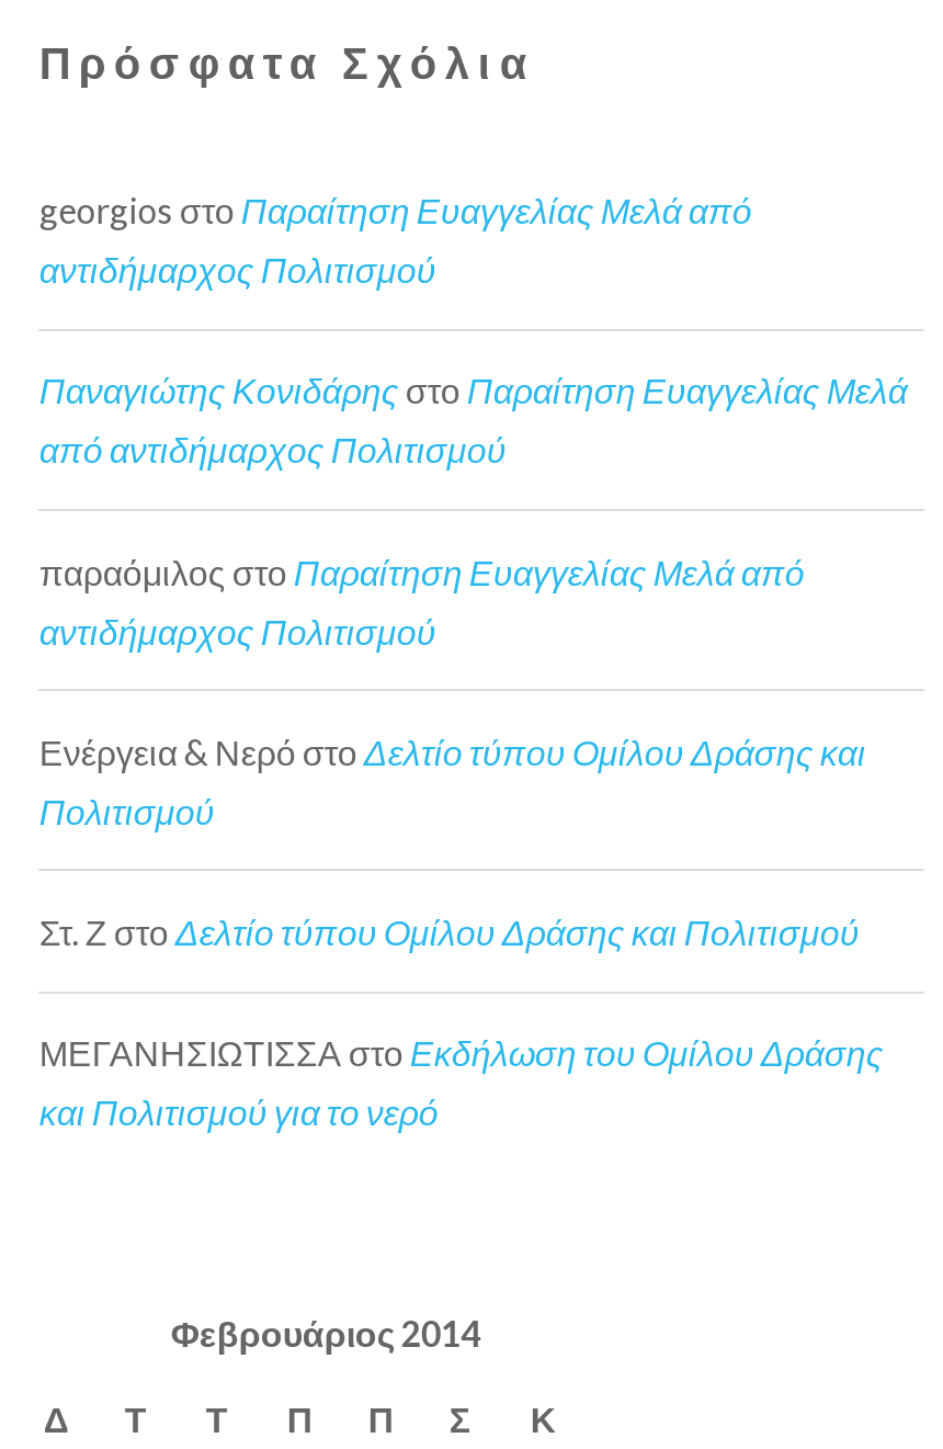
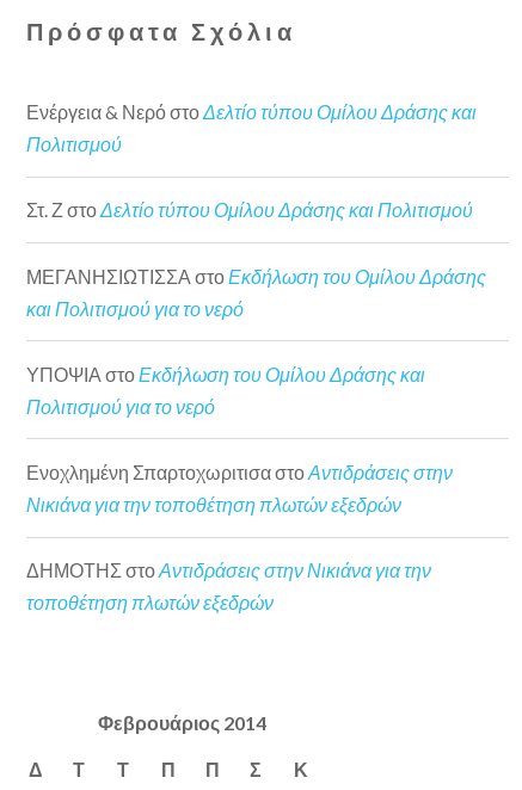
[39,189,908,651] georgios στο Παραίτηση Ευαγγελίας Μελά από | αντιδήμαρχος Πολιτισμού | Παναγιώτης Κονιδάρης στο Παραίτηση Ευαγγελίας Μελά | από αντιδήμαρχος Πολιτισμού | παραόμιλος στο Παραίτηση Ευαγγελίας Μελά από | αντιδήμαρχος Πολιτισμού -> none
moved [39,730,884,1132] -> [27,100,487,319]: Ενέργεια & Νερό στο Δελτίο τύπου Ομίλου Δράσης και | Πολιτισμού | Στ. Ζ στο Δελτίο τύπου Ομίλου Δράσης και Πολιτισμού | ΜΕΓΑΝΗΣΙΩΤΙΣΣΑ στο Εκδήλωση του Ομίλου Δράσης | και Πολιτισμού για το νερό
none -> [27,363,453,614] ΥΠΟΨΙΑ στο Εκδήλωση του Ομίλου Δράσης και | Πολιτισμού για το νερό | Ενοχλημένη Σπαρτοχωριτισα στο Αντιδράσεις στην | Νικιάνα για την τοποθέτηση πλωτών εξεδρών | ΔΗΜΟΤΗΣ στο Αντιδράσεις στην Νικιάνα για την | τοποθέτηση πλωτών εξεδρών

